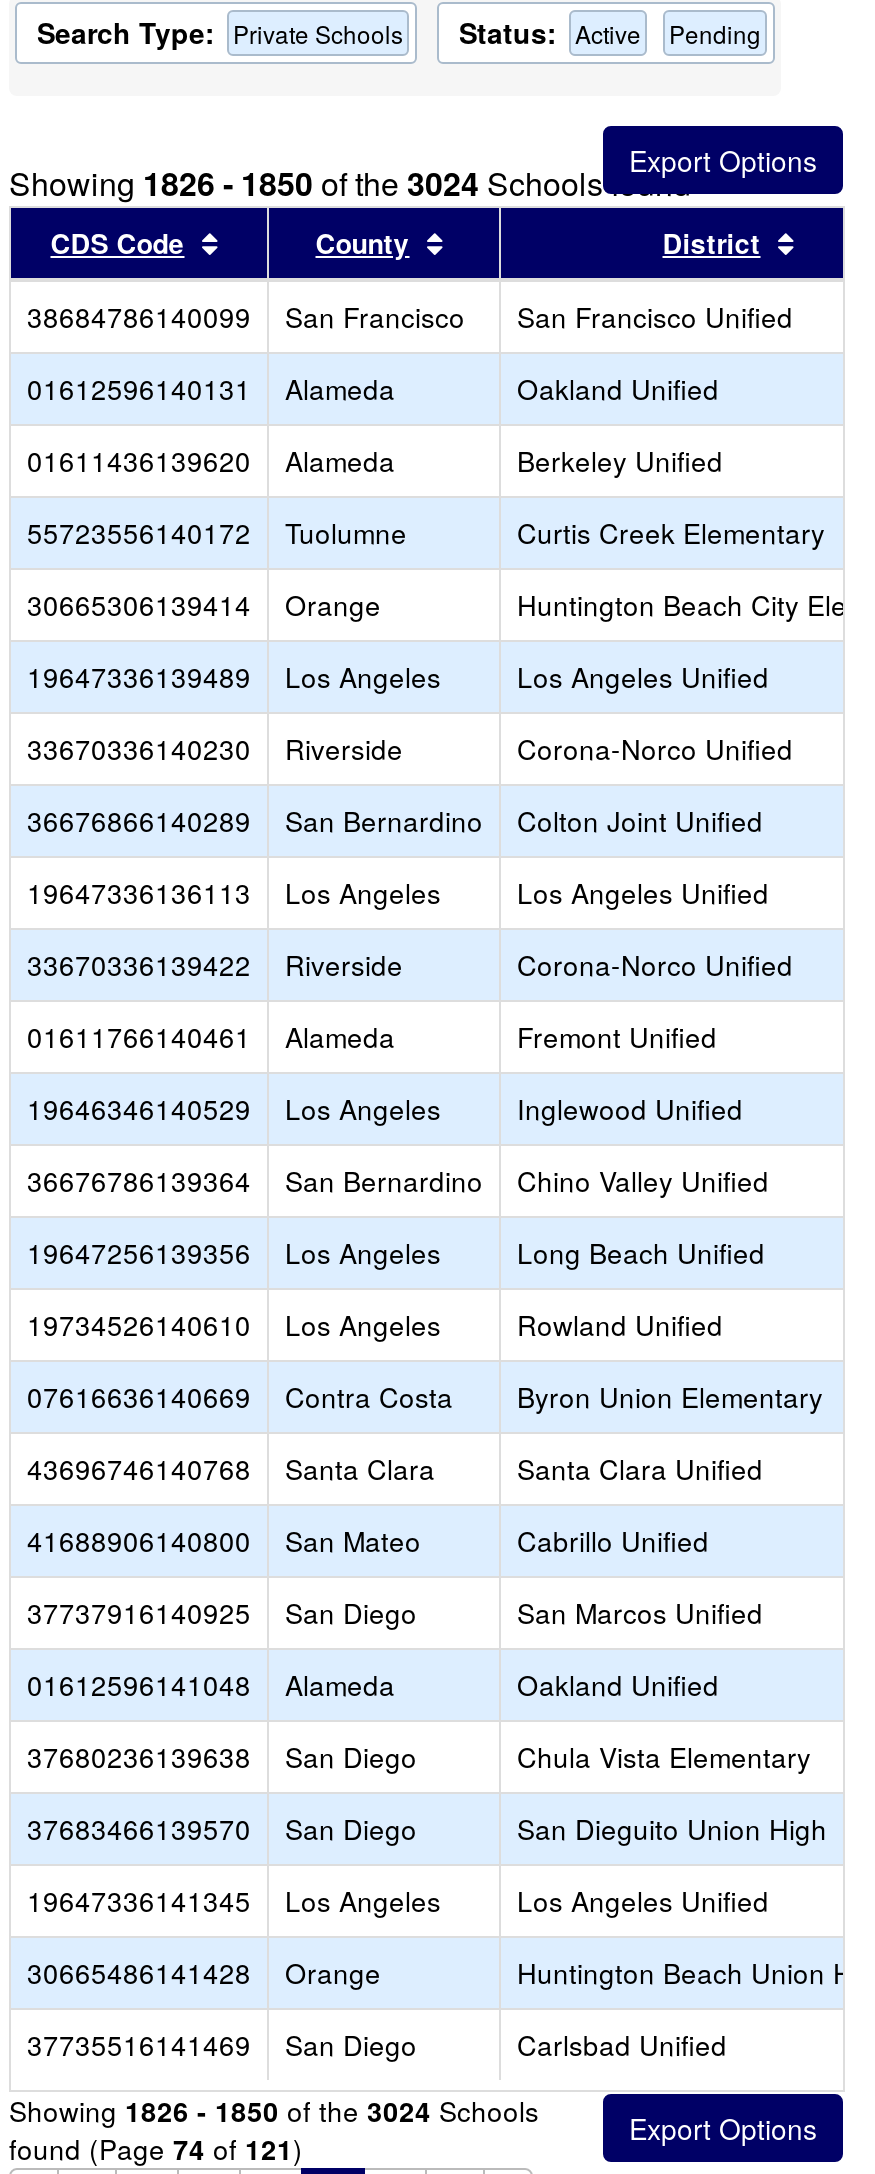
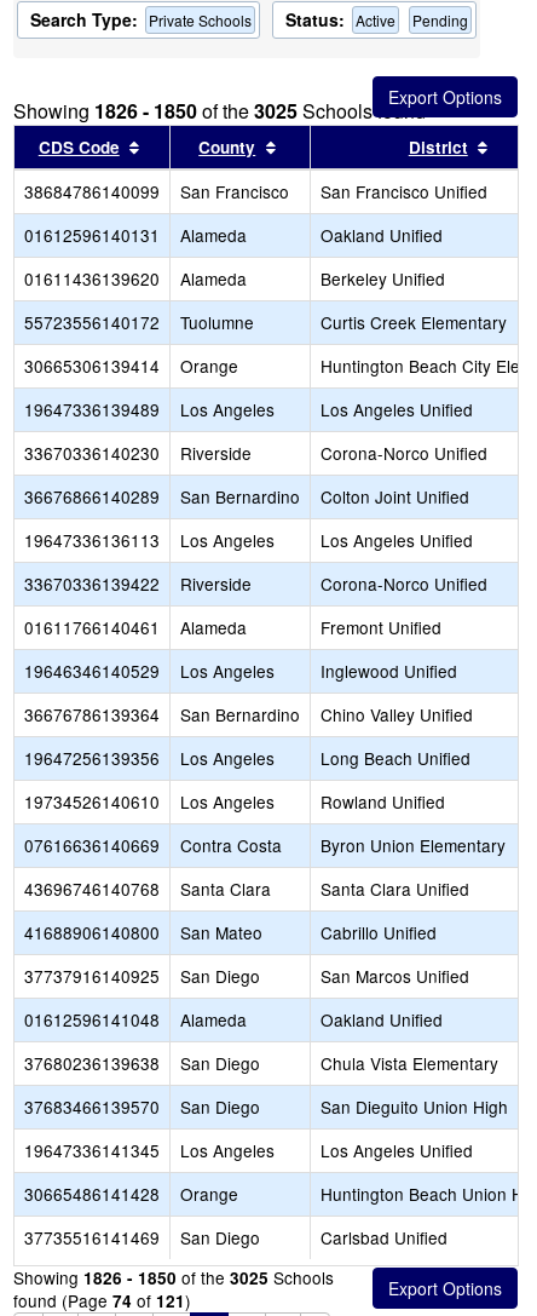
[9,160,691,206] Showing 1826 - 1850 of the 3024 Schools found -> [13,97,426,125] Showing 1826 - 1850 of the 3025 Schools found
[9,2090,539,2130] Showing 1826 - 1850 of the 3024 Schools -> [13,1265,334,1289] Showing 1826 - 1850 of the 3025 Schools

